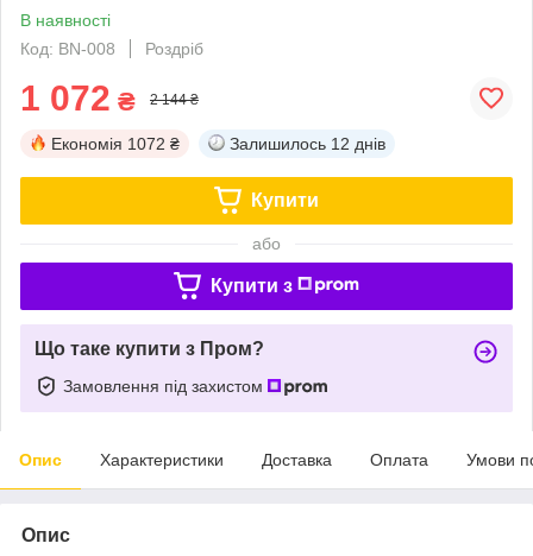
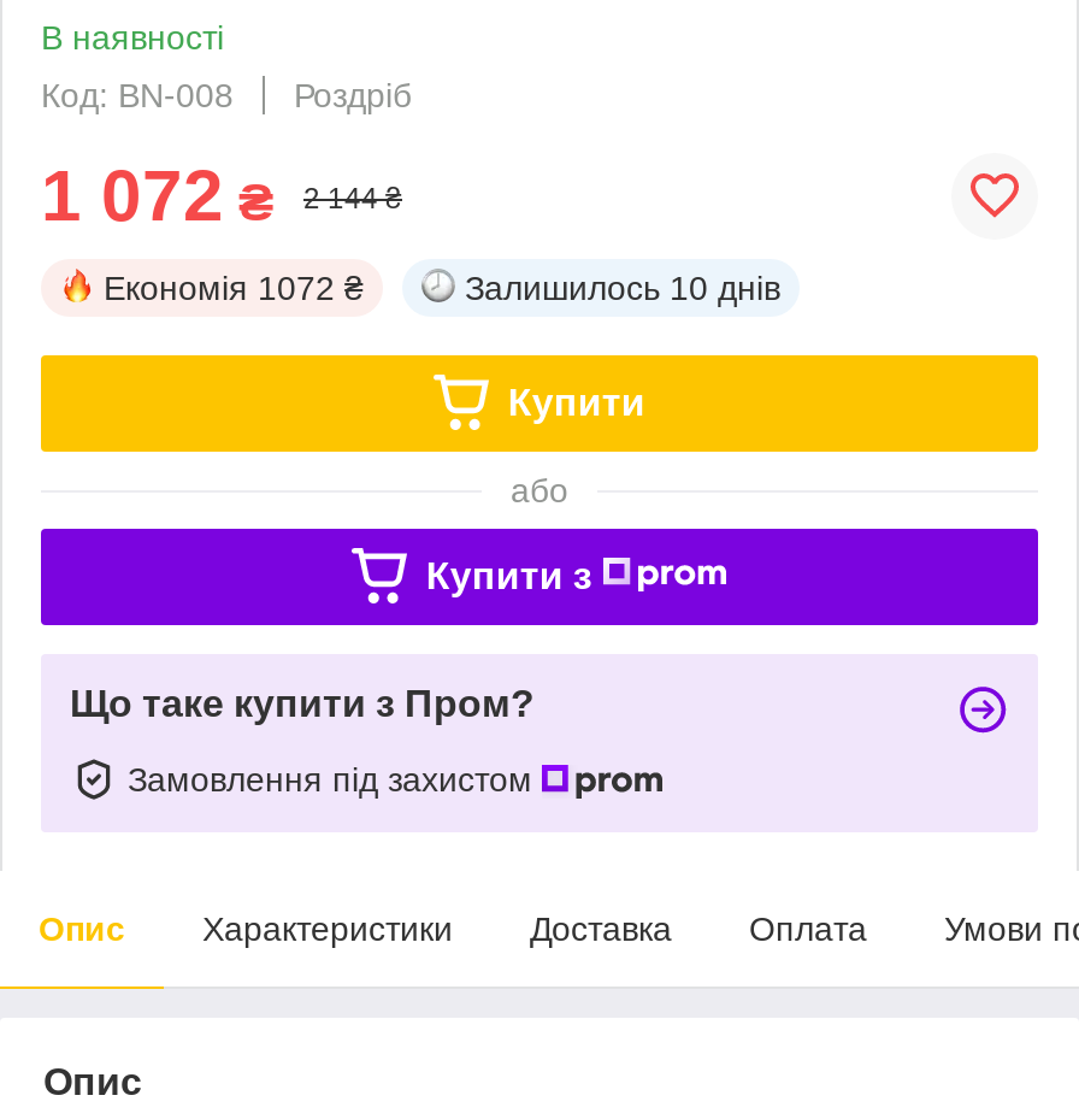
[230,134,385,153] Залишилось 12 днів -> [465,268,780,307] Залишилось 10 днів

